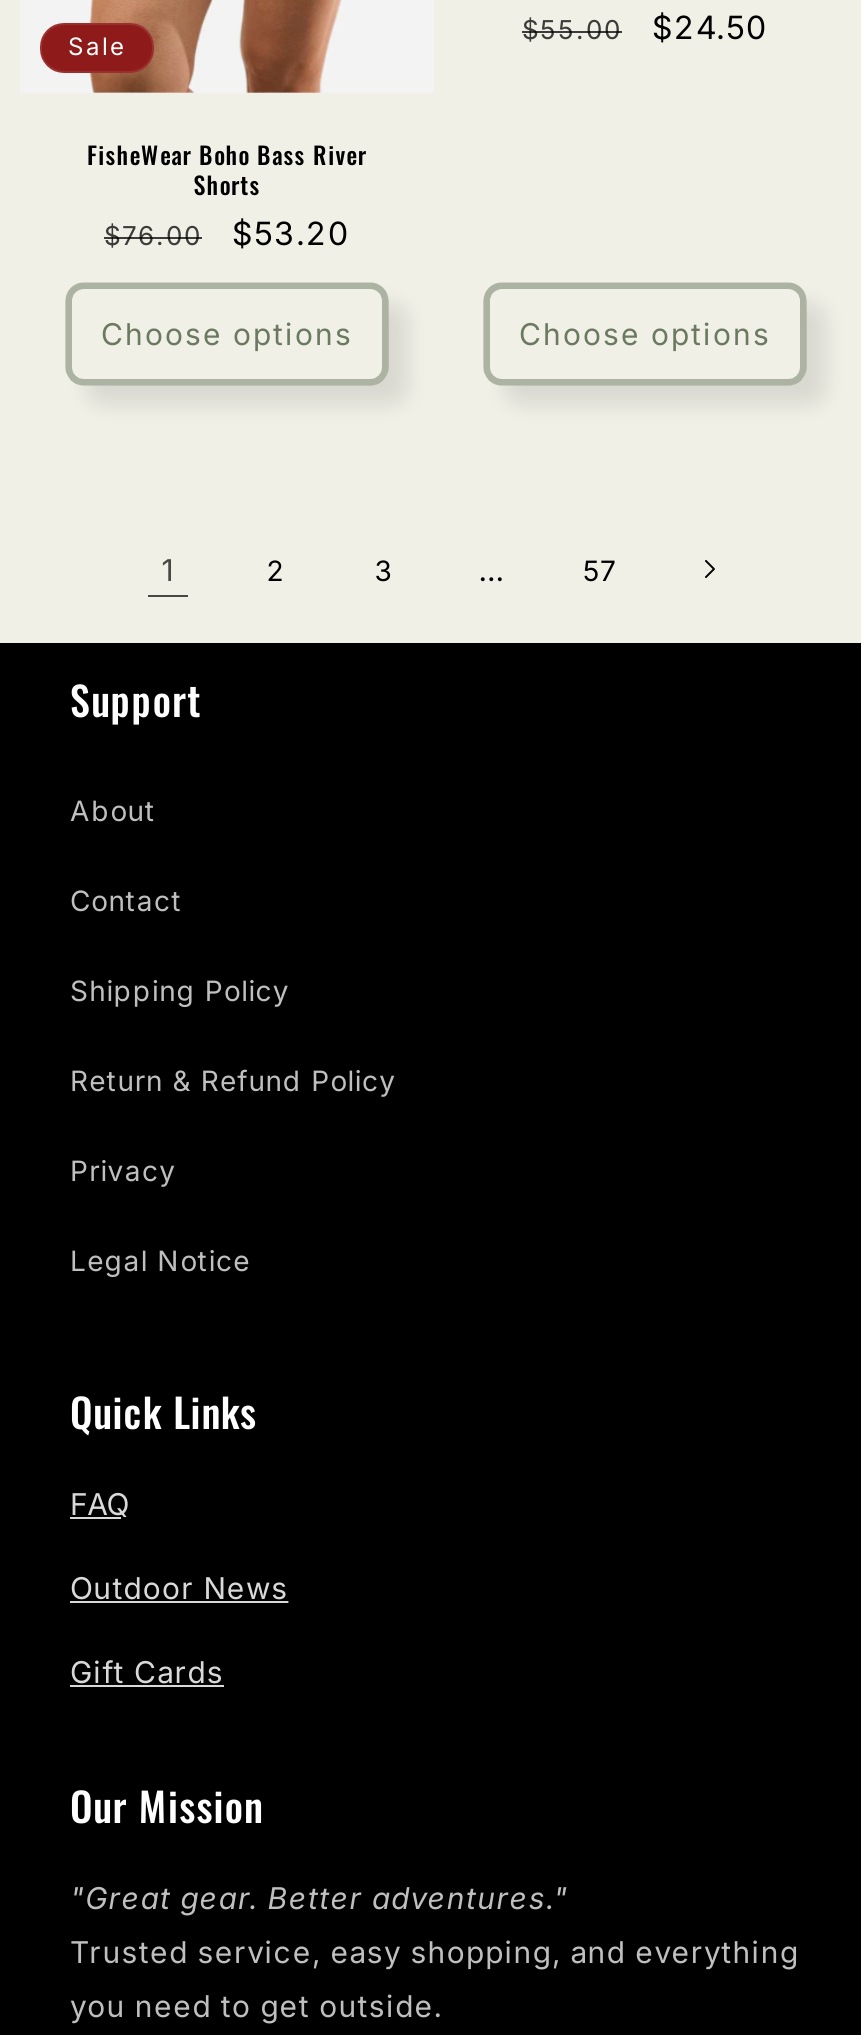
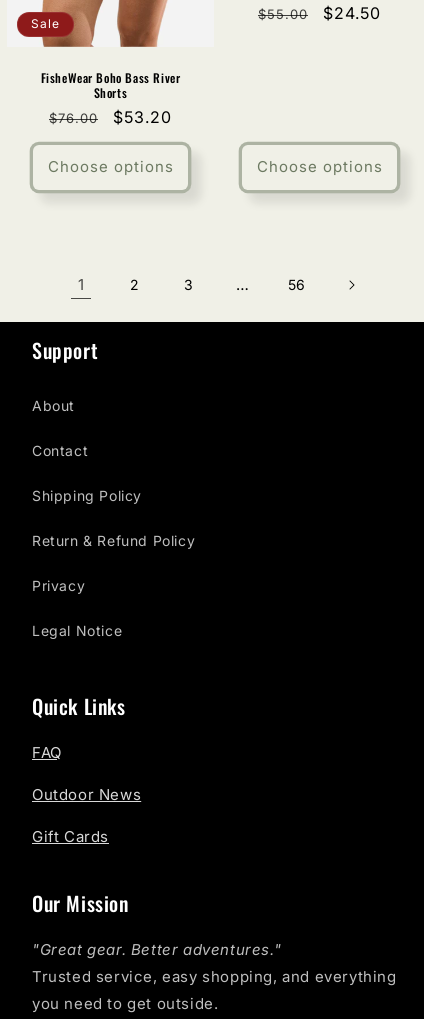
[583,552,617,586] 57 -> [288,276,306,293] 56

